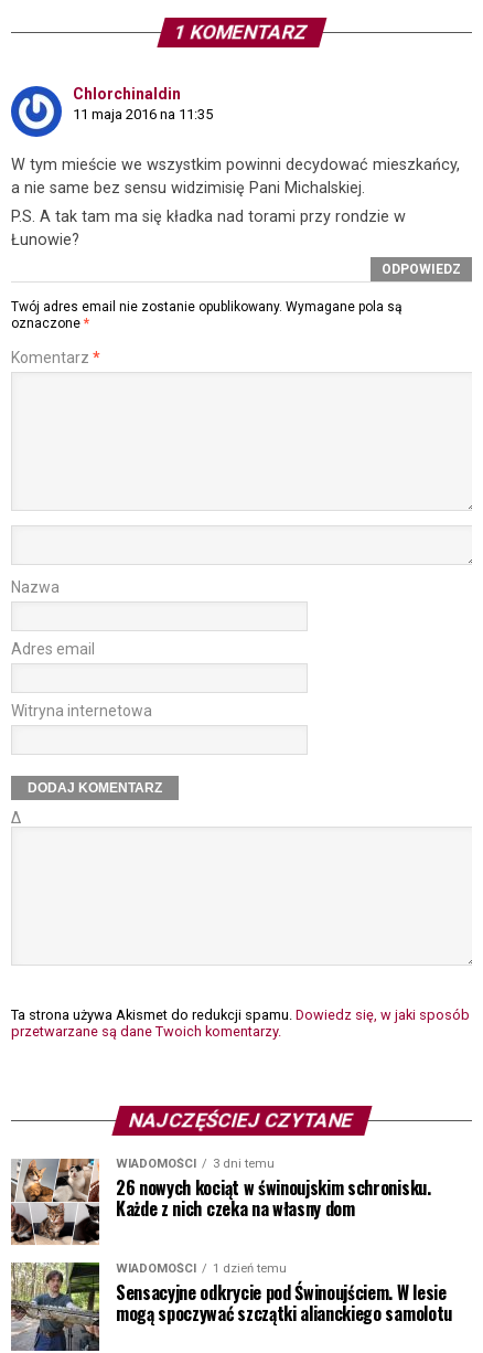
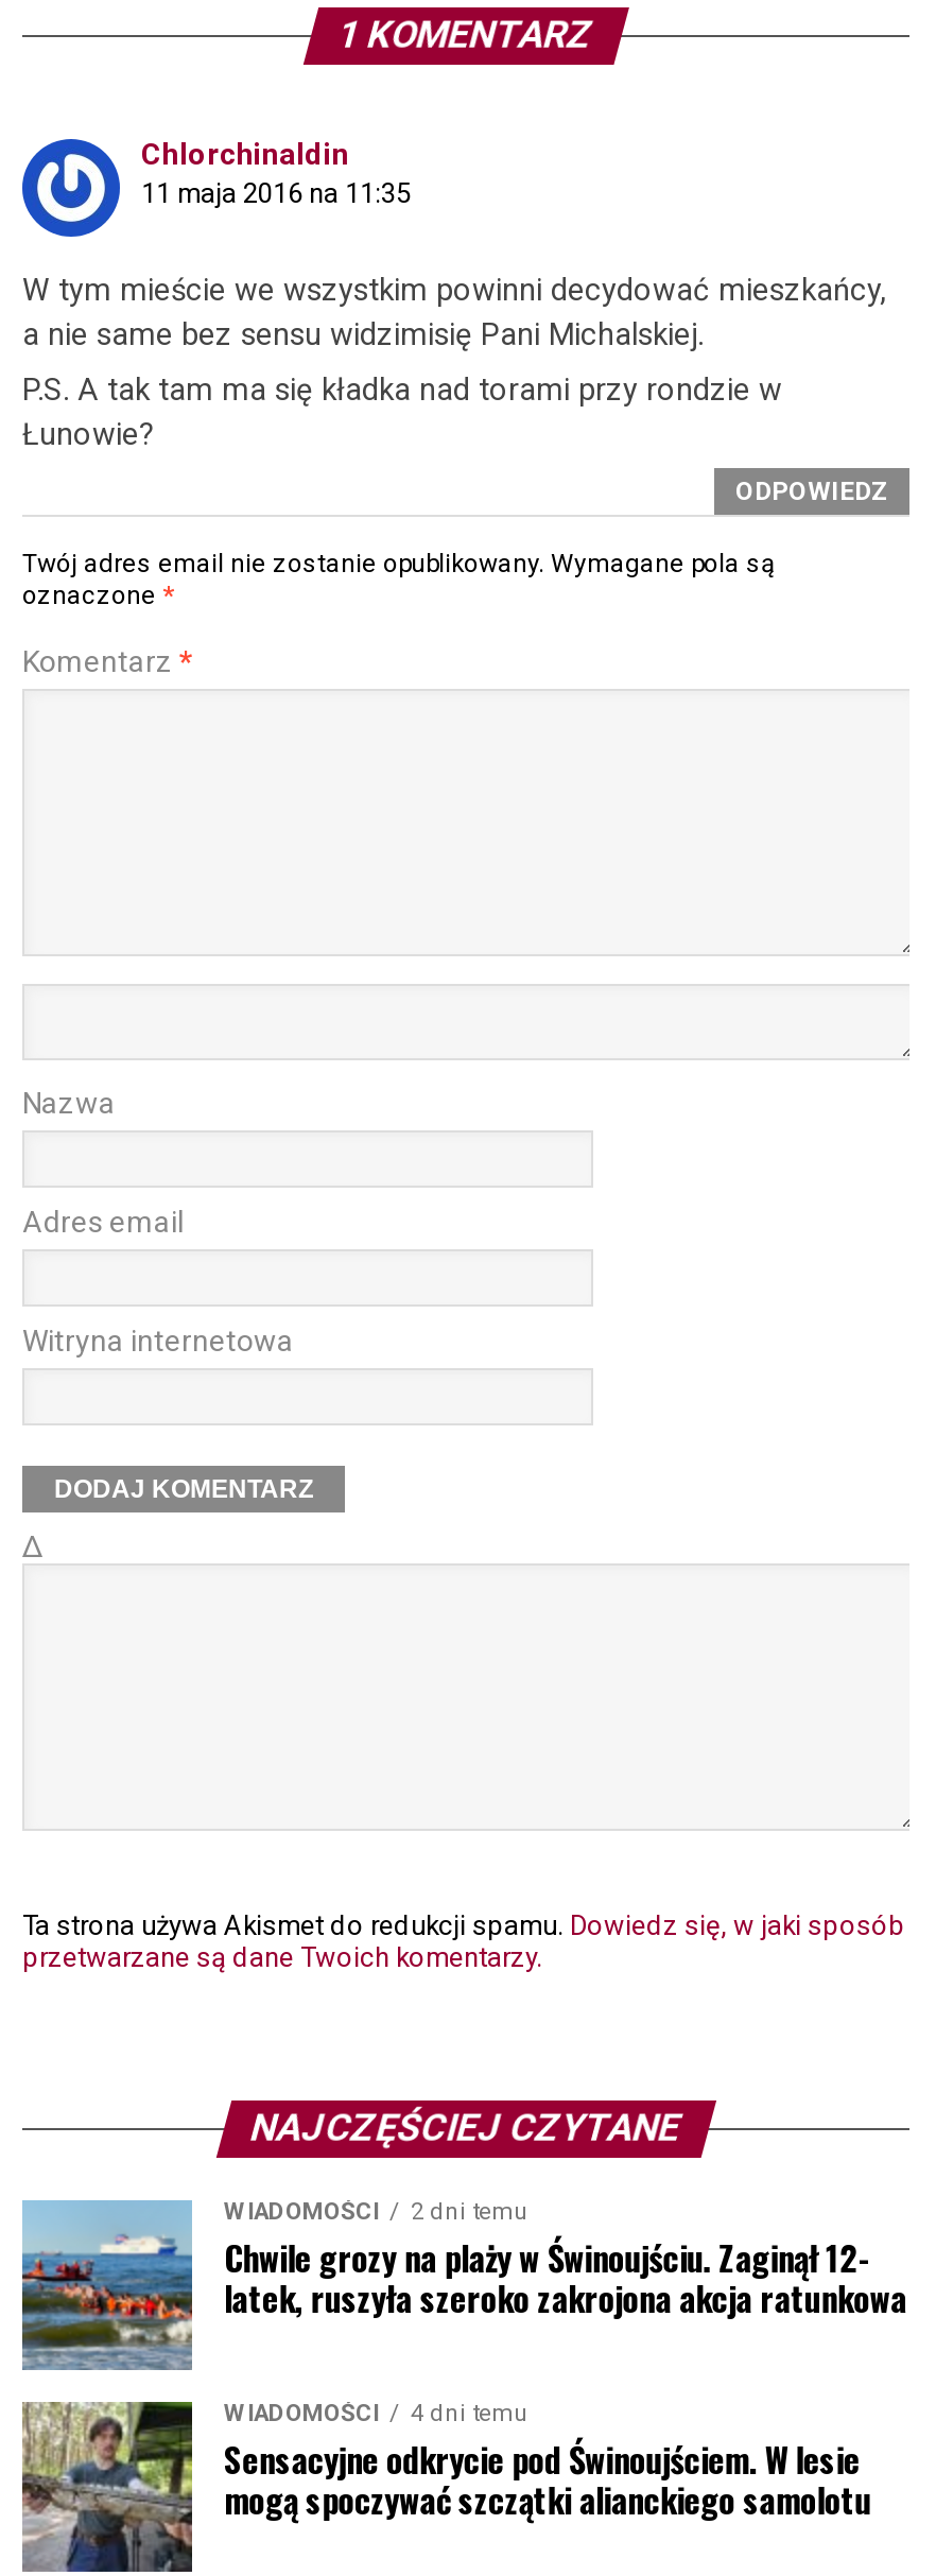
[10,1157,431,1246] [image] | 3 dni temu | 26 nowych kociąt w świnoujskim schronisku. | Każde z nich czeka na własny dom -> [20,2198,906,2372] [image] | 2 dni temu | Chwile grozy na plaży w Świnoujściu. Zaginął 12- | latek, ruszyła szeroko zakrojona akcja ratunkowa
[116,1261,287,1276] WIADOMOŚCI 1 dzień temu -> [224,2400,530,2427] WIADOMOŚCI 4 dni temu

